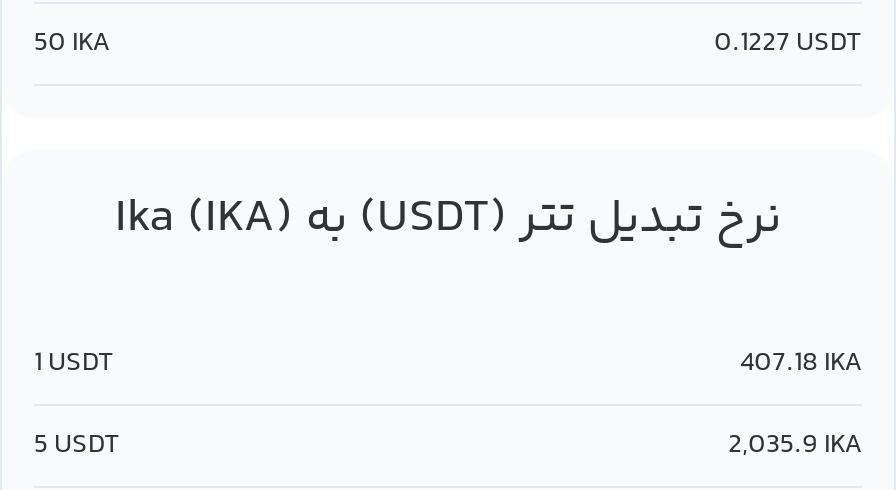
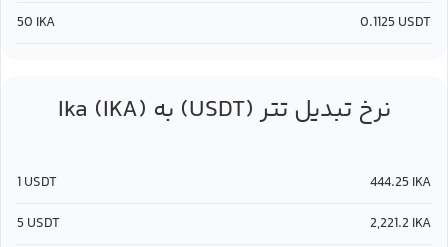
[714,22,862,66] 0.1227 USDT -> [360,12,431,34] 0.1125 USDT
[740,341,862,385] 407.18 IKA -> [370,172,431,194] 444.25 IKA
[728,424,862,468] 2,035.9 IKA -> [370,213,431,235] 2,221.2 IKA

